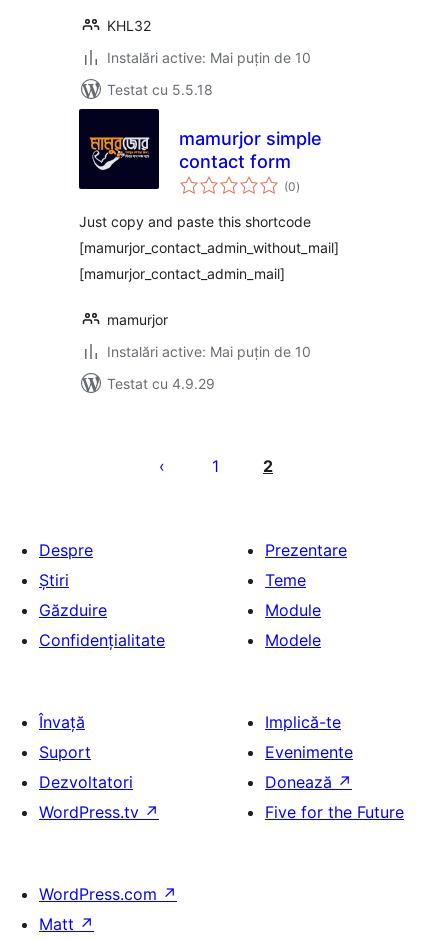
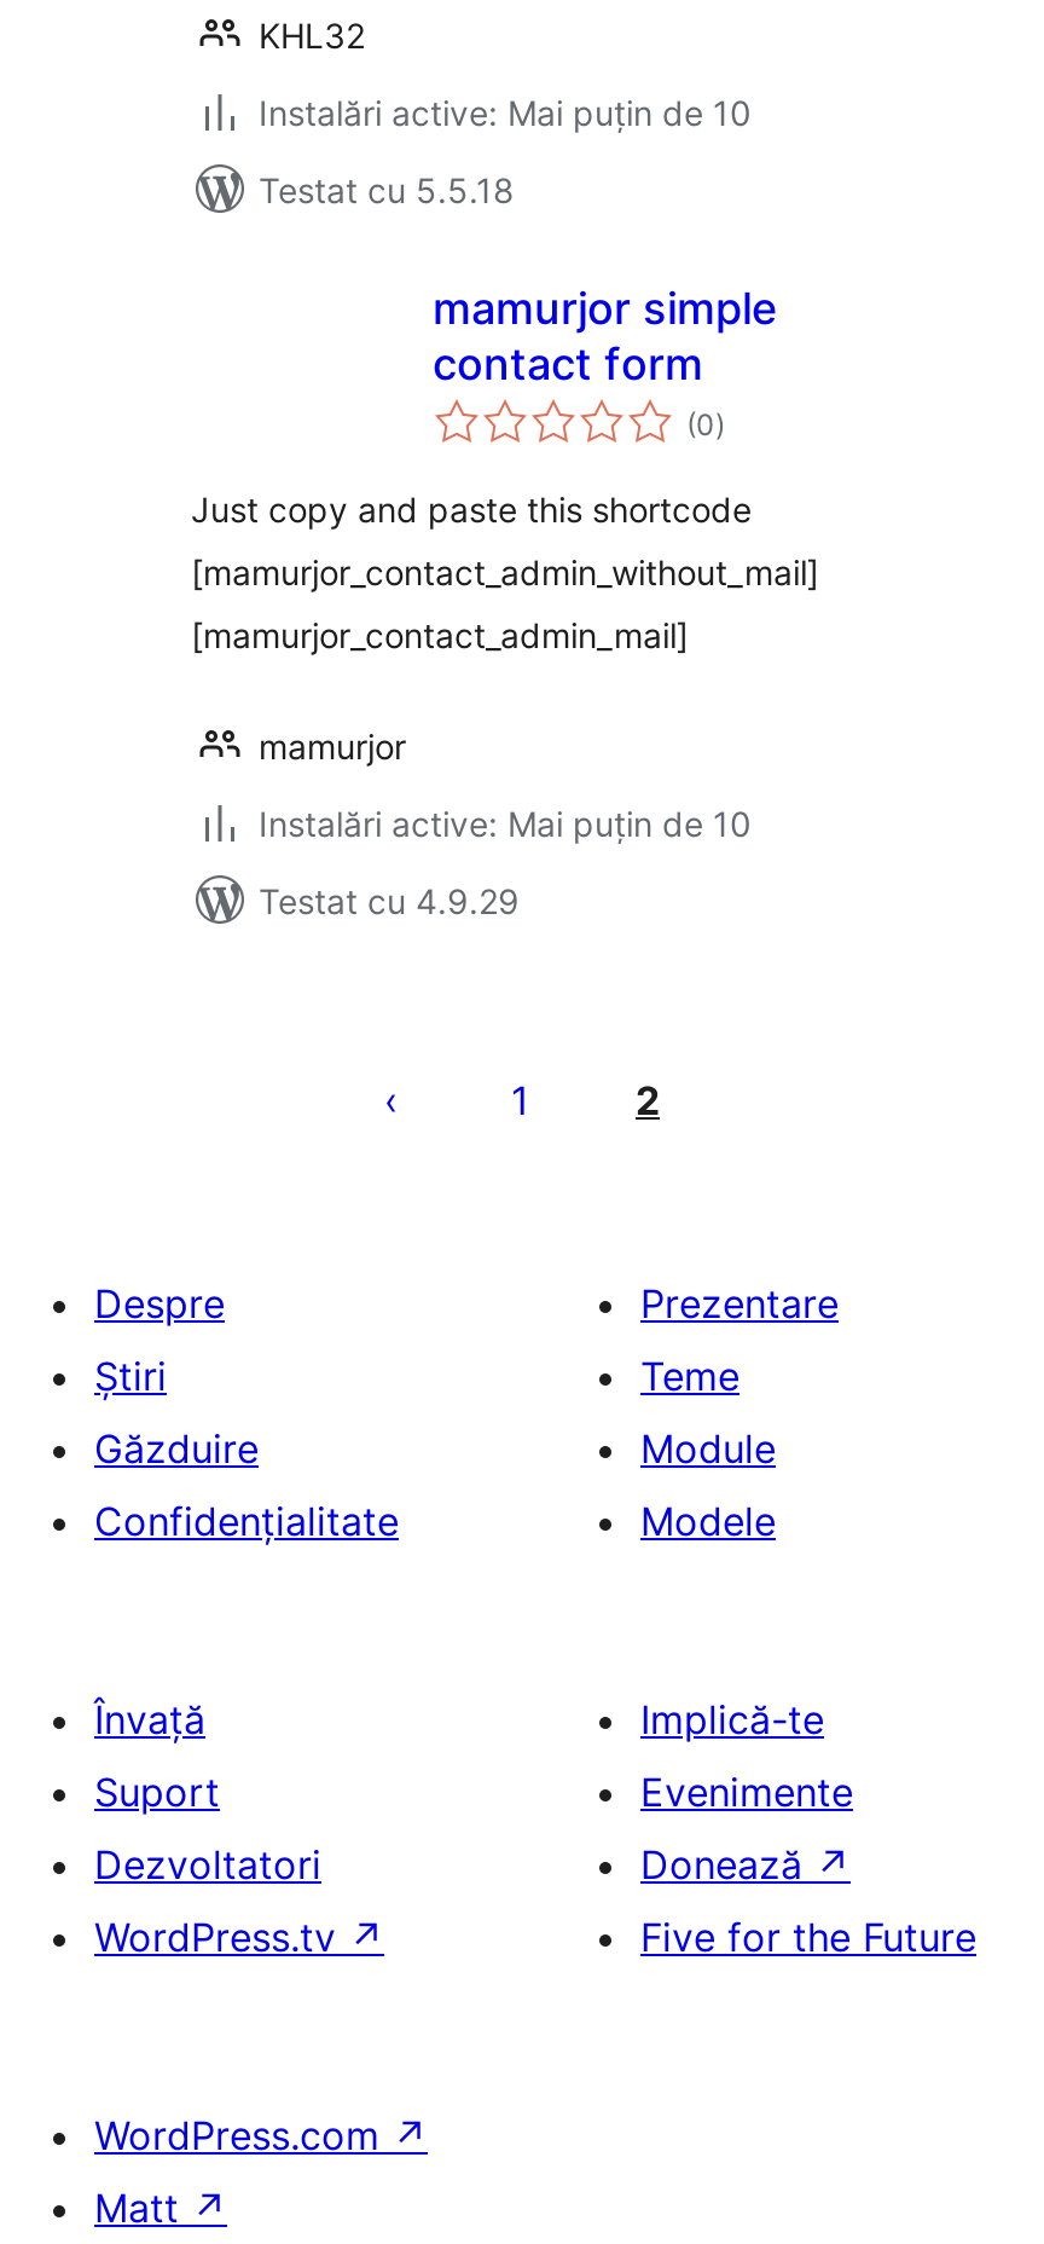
[78,108,160,190] [image] -> none

